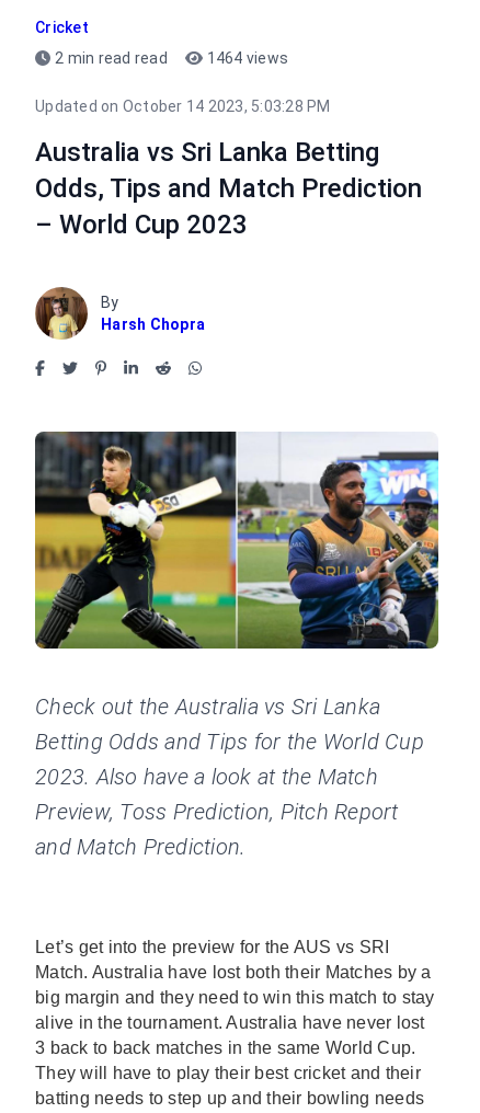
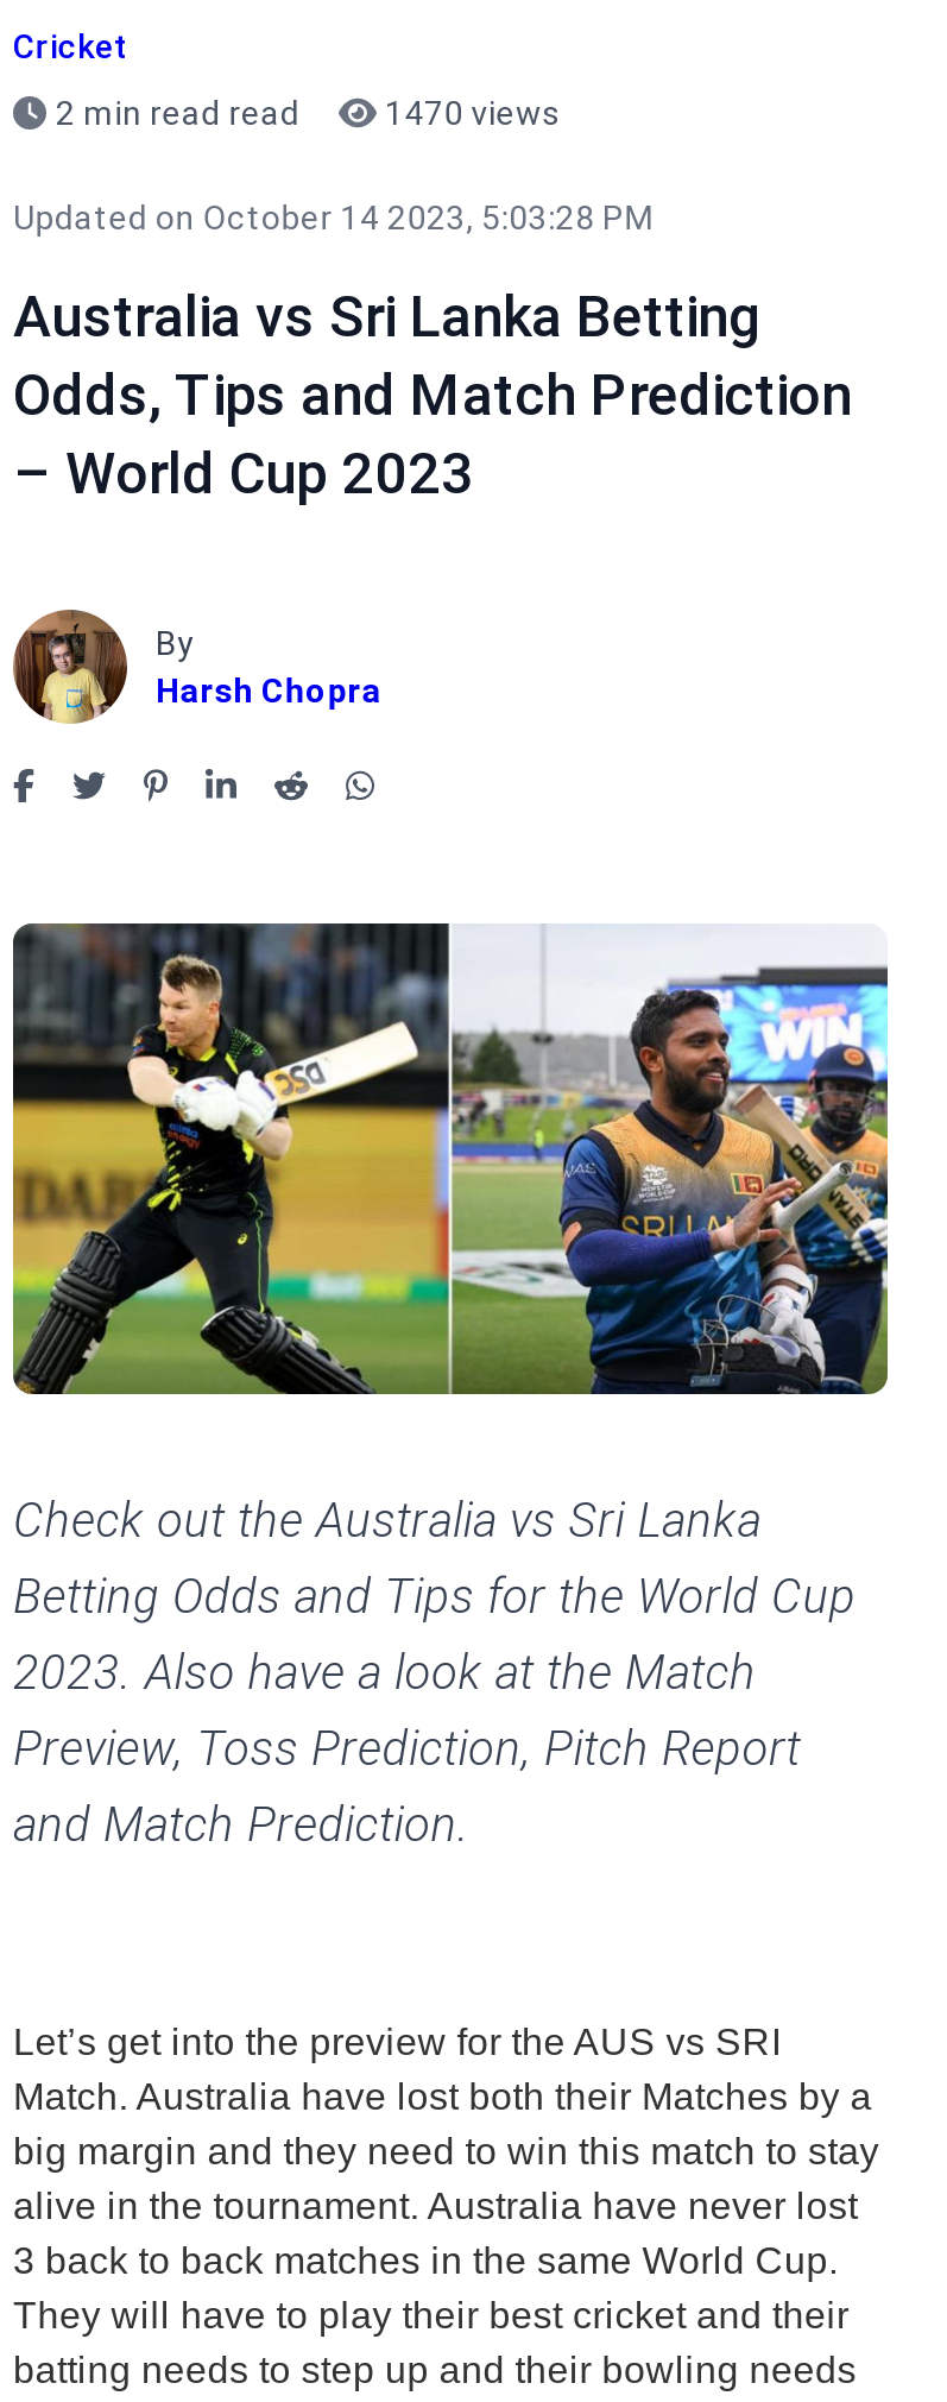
[207,49,288,67] 1464 views -> [385,94,562,132] 1470 views

